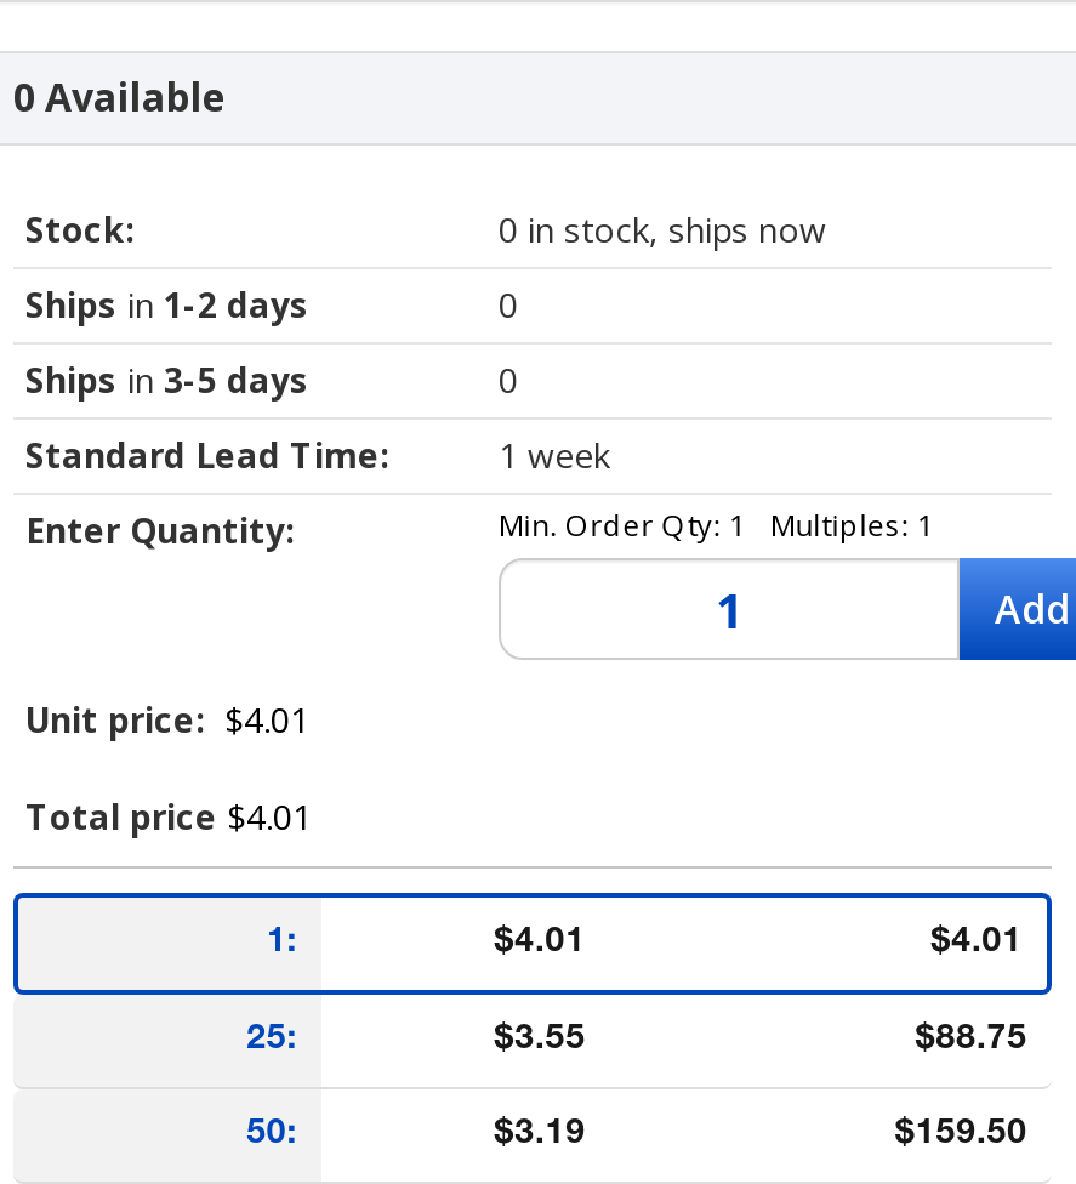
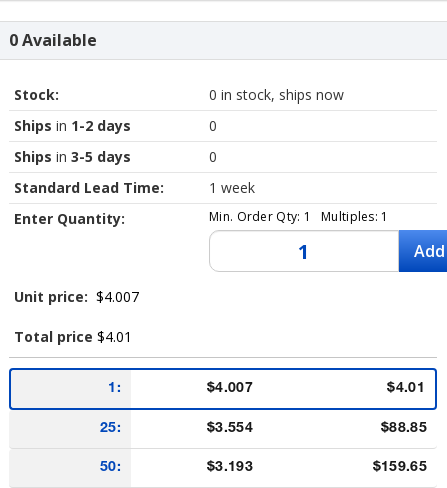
[25,696,309,742] Unit price: $4.01 -> [14,287,139,306] Unit price: $4.007
[494,927,586,961] $4.01 -> [207,382,253,396] $4.007
[494,1024,586,1058] $3.55 -> [207,422,253,436] $3.554
[916,1024,1027,1058] $88.75 -> [381,422,427,436] $88.85
[494,1118,586,1152] $3.19 -> [207,461,253,475] $3.193
[895,1118,1027,1152] $159.50 -> [372,461,427,475] $159.65

